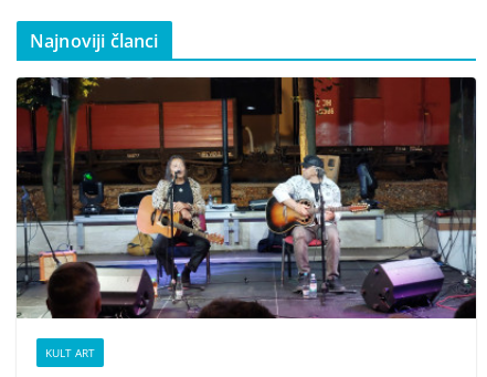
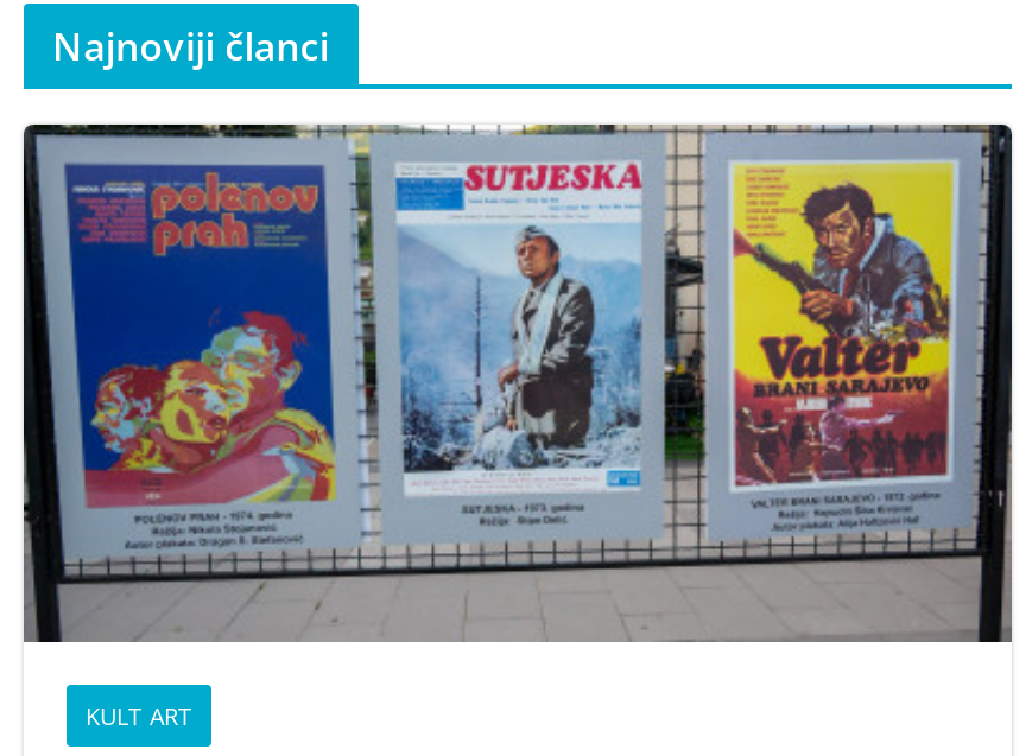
[17,76,476,318] [image] -> [24,122,1014,644] [image]

